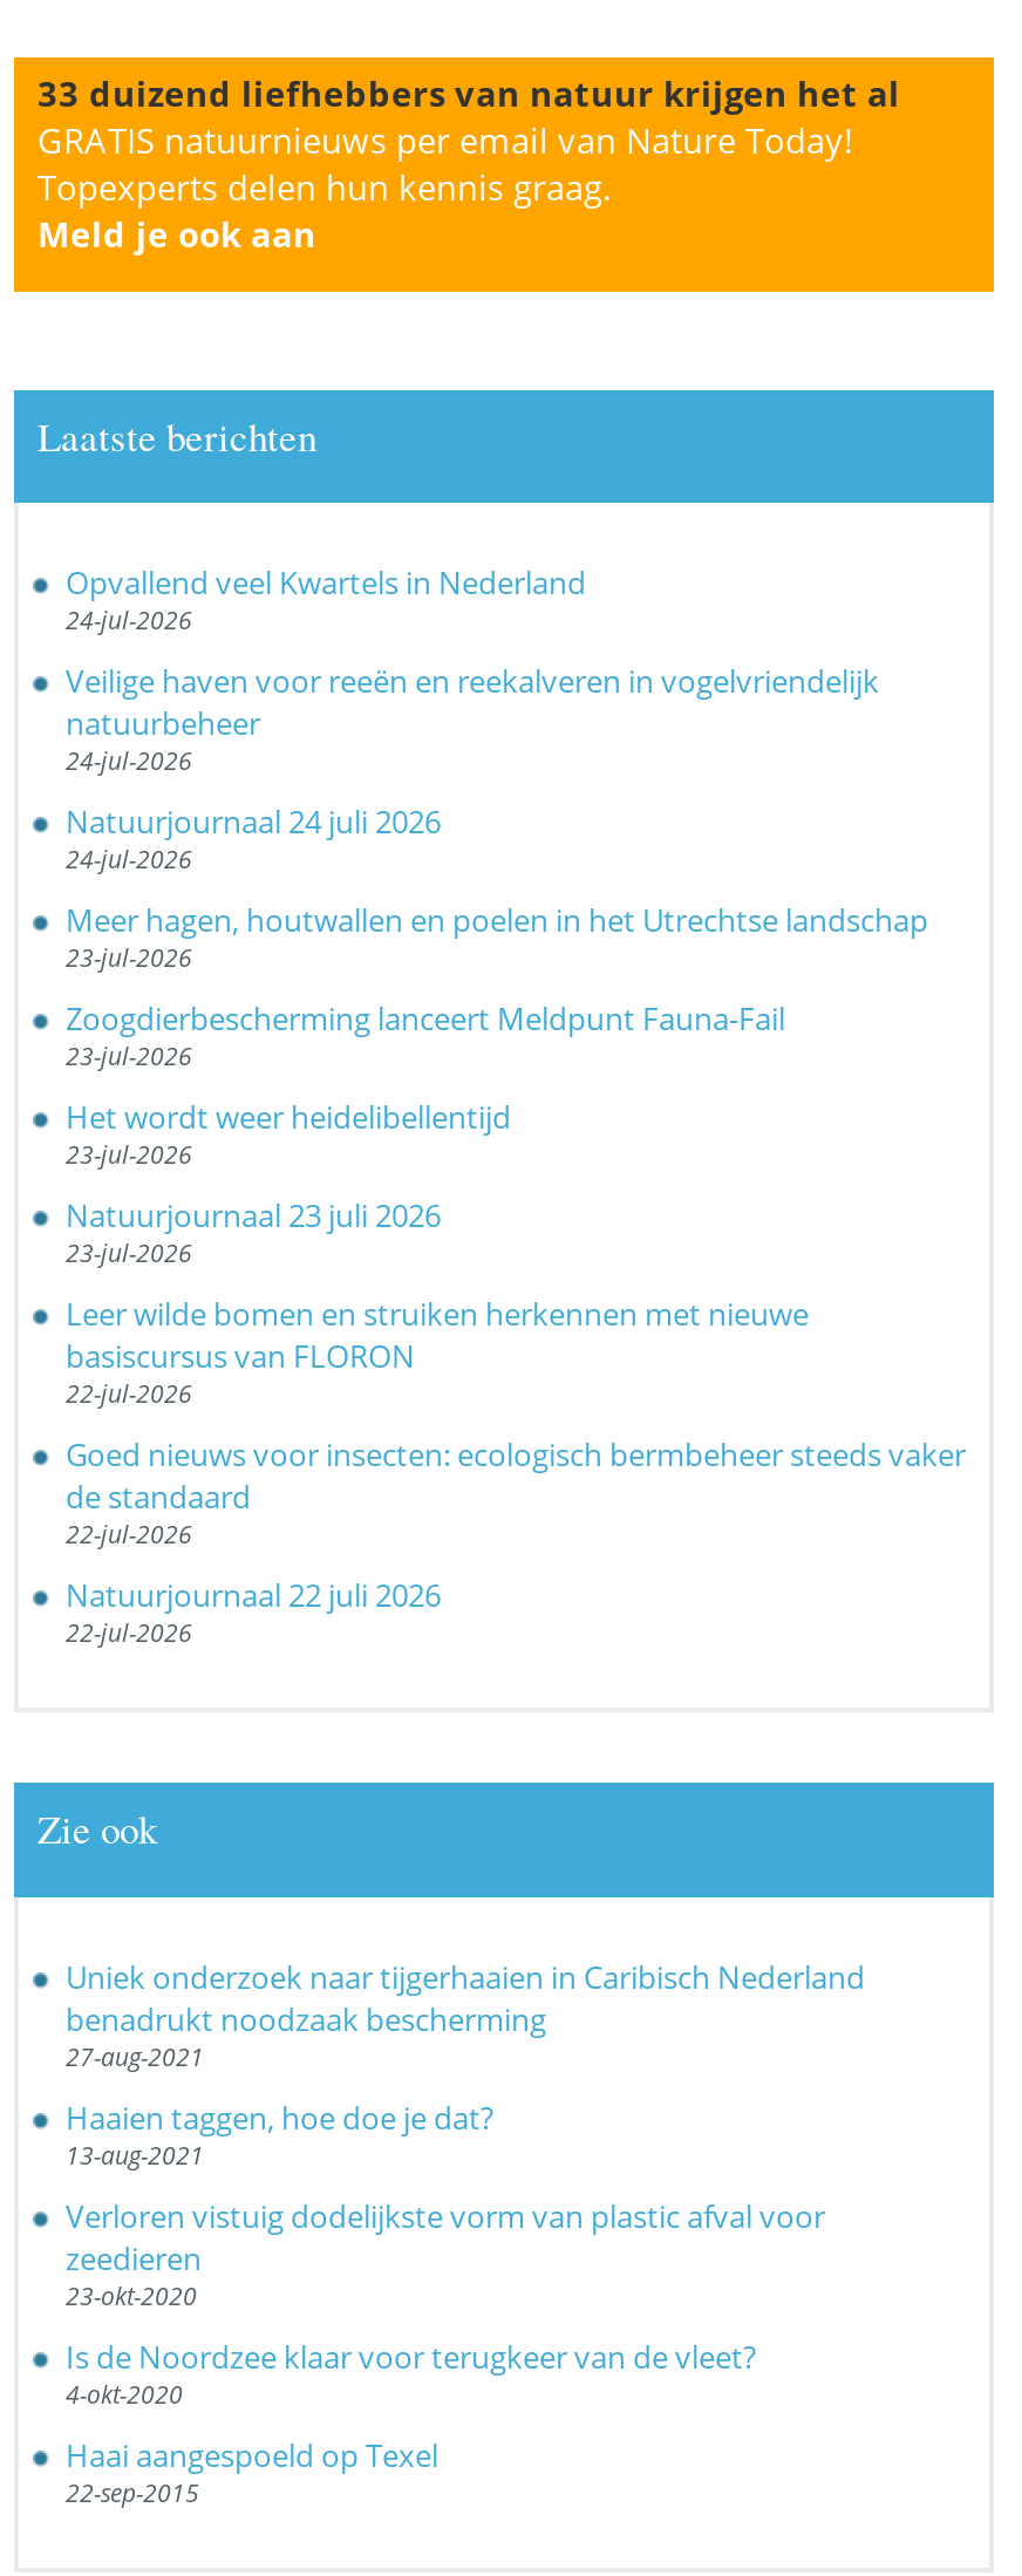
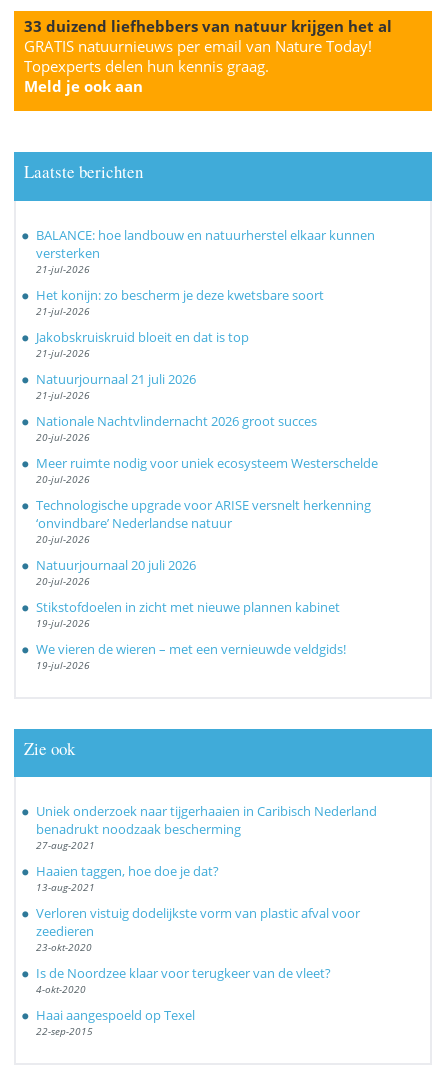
[66,562,586,637] Opvallend veel Kwartels in Nederland | 24-jul-2026 -> [36,226,375,276] BALANCE: hoe landbouw en natuurherstel elkaar kunnen | versterken | 21-jul-2026
[66,661,879,778] Veilige haven voor reeën en reekalveren in vogelvriendelijk | natuurbeheer | 24-jul-2026 -> [36,286,324,318] Het konijn: zo bescherm je deze kwetsbare soort | 21-jul-2026
[66,801,441,876] Natuurjournaal 24 juli 2026 | 24-jul-2026 -> [36,328,249,360] Jakobskruiskruid bloeit en dat is top | 21-jul-2026
[66,900,928,975] Meer hagen, houtwallen en poelen in het Utrechtse landschap | 23-jul-2026 -> [36,370,196,402] Natuurjournaal 21 juli 2026 | 21-jul-2026
[66,998,785,1073] Zoogdierbescherming lanceert Meldpunt Fauna-Fail | 23-jul-2026 -> [36,412,317,444] Nationale Nachtvlindernacht 2026 groot succes | 20-jul-2026
[66,1097,511,1172] Het wordt weer heidelibellentijd | 23-jul-2026 -> [36,454,378,486] Meer ruimte nodig voor uniek ecosysteem Westerschelde | 20-jul-2026
[66,1195,441,1270] Natuurjournaal 23 juli 2026 | 23-jul-2026 -> [36,496,371,546] Technologische upgrade voor ARISE versnelt herkenning | ‘onvindbare’ Nederlandse natuur | 20-jul-2026
[66,1294,809,1411] Leer wilde bomen en struiken herkennen met nieuwe | basiscursus van FLORON | 22-jul-2026 -> [36,556,196,588] Natuurjournaal 20 juli 2026 | 20-jul-2026
[66,1434,966,1551] Goed nieuws voor insecten: ecologisch bermbeheer steeds vaker | de standaard | 22-jul-2026 -> [36,598,340,630] Stikstofdoelen in zicht met nieuwe plannen kabinet | 19-jul-2026
[66,1575,441,1650] Natuurjournaal 22 juli 2026 | 22-jul-2026 -> [36,640,346,672] We vieren de wieren – met een vernieuwde veldgids! | 19-jul-2026

